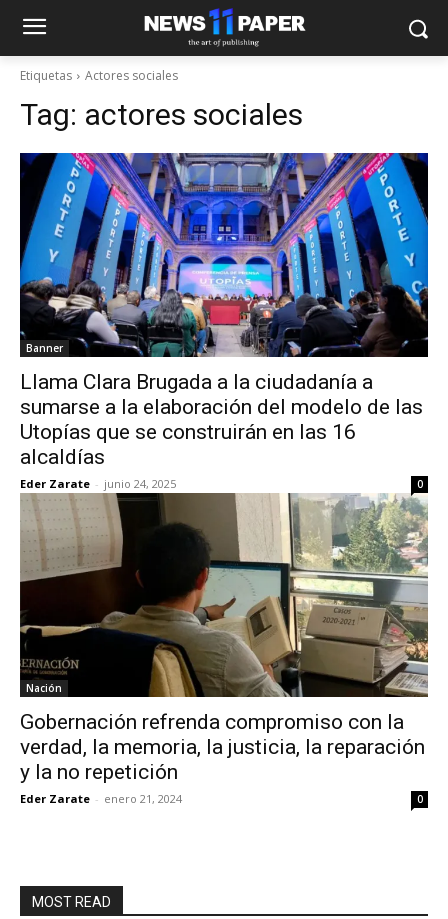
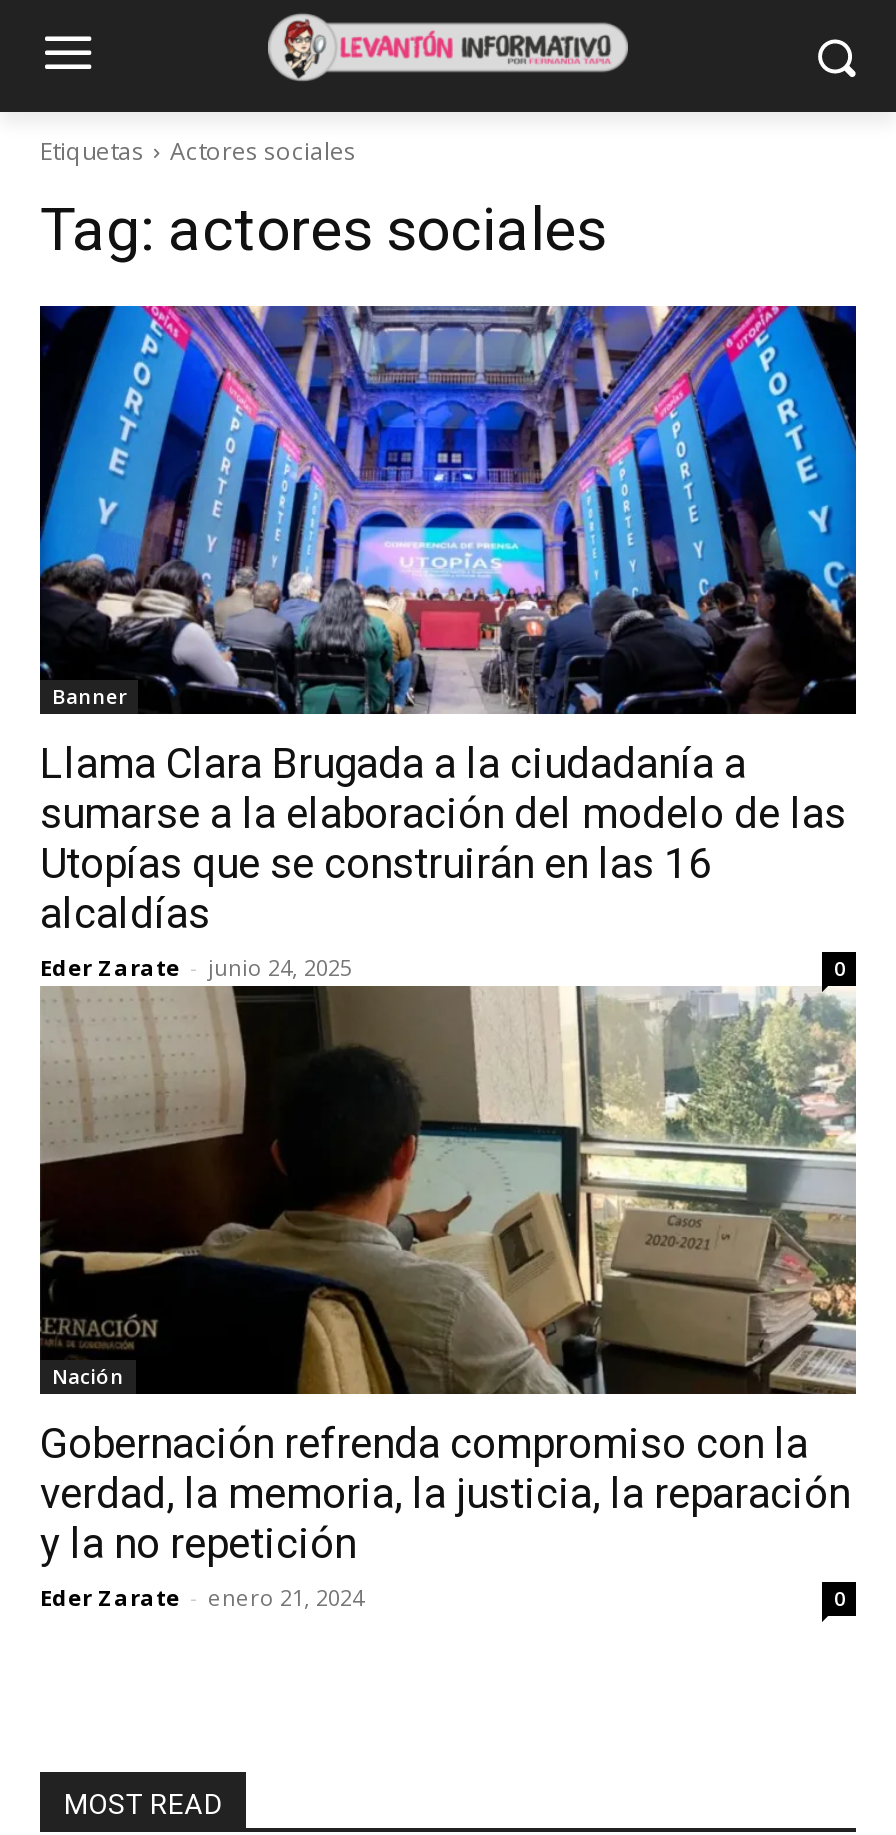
[134,7,314,47] [image] -> [266,12,630,92] [image]

